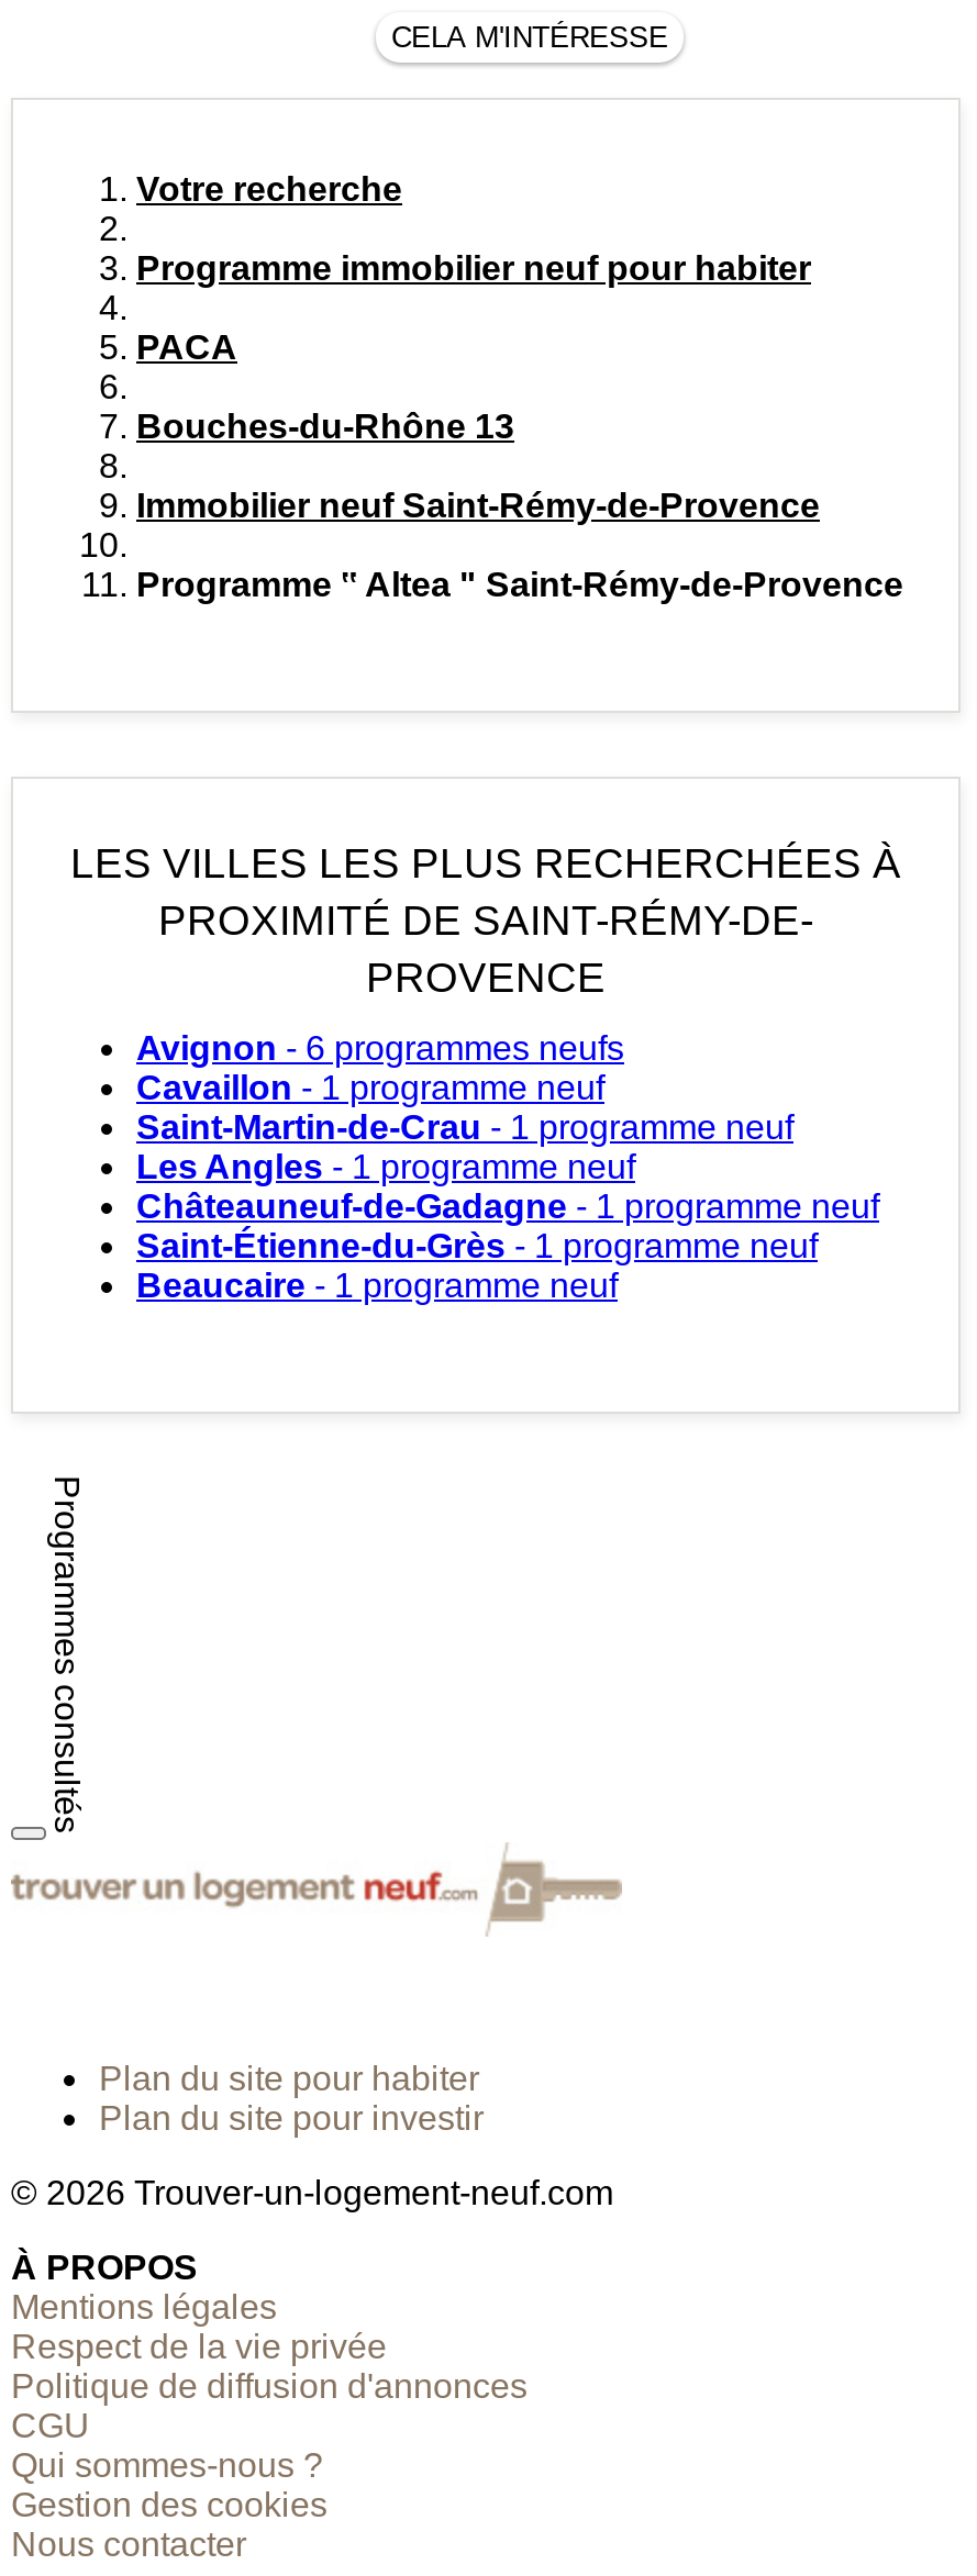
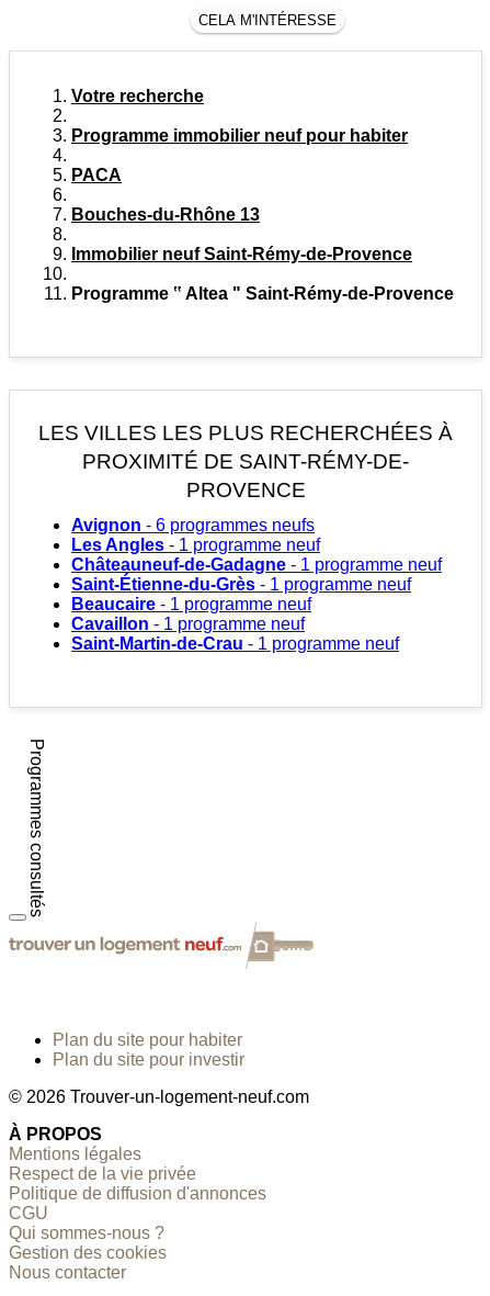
moved [136,1068,793,1145] -> [71,614,399,652]: Cavaillon - 1 programme neuf | Saint-Martin-de-Crau - 1 programme neuf
moved [136,1147,879,1303] -> [71,535,442,613]: Les Angles - 1 programme neuf | Châteauneuf-de-Gadagne - 1 programme neuf | Saint-Étienne-du-Grès- 1 programme neuf | Beaucaire - 1 programme neuf

